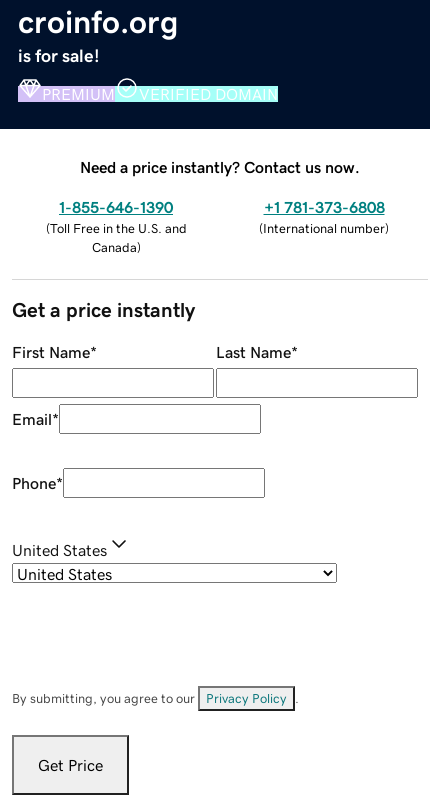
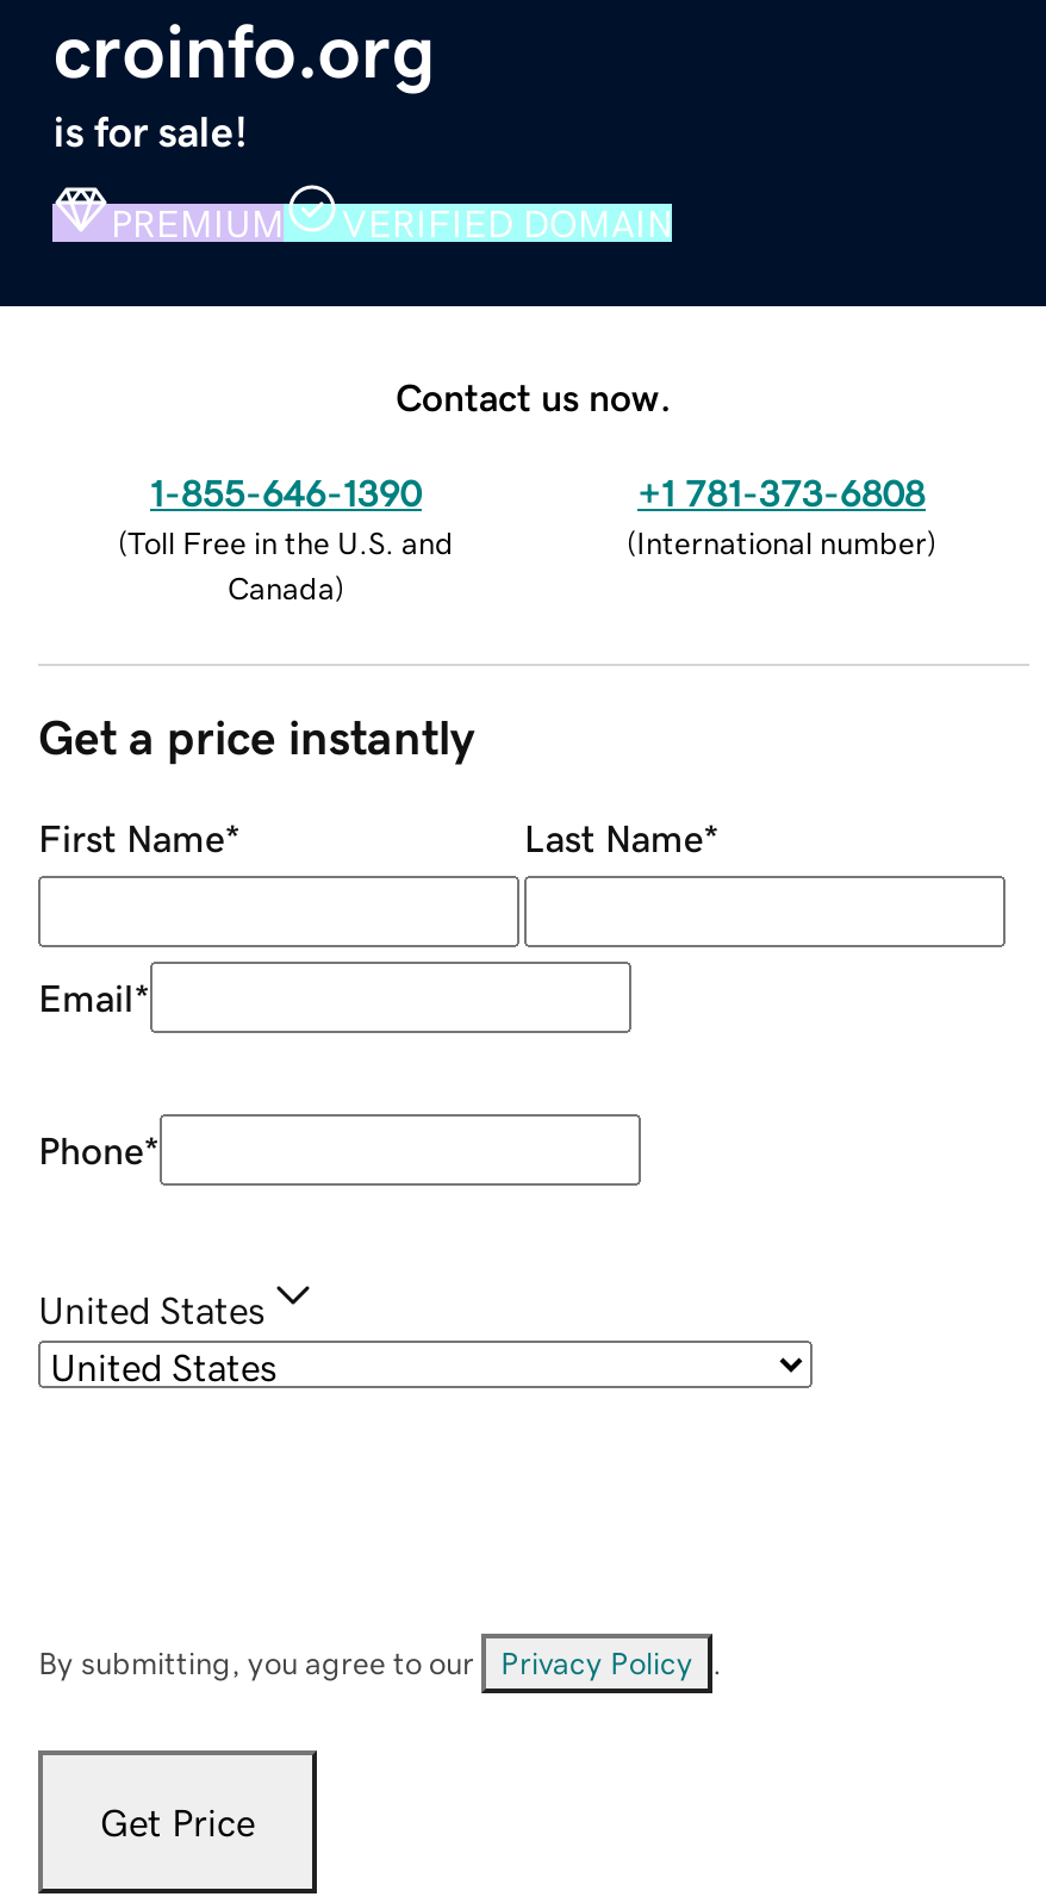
[80,159,360,175] Need a price instantly? Contact us now. -> [396,377,672,415] Contact us now.

